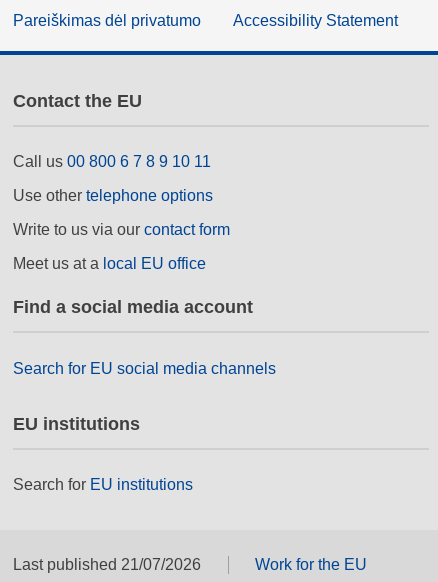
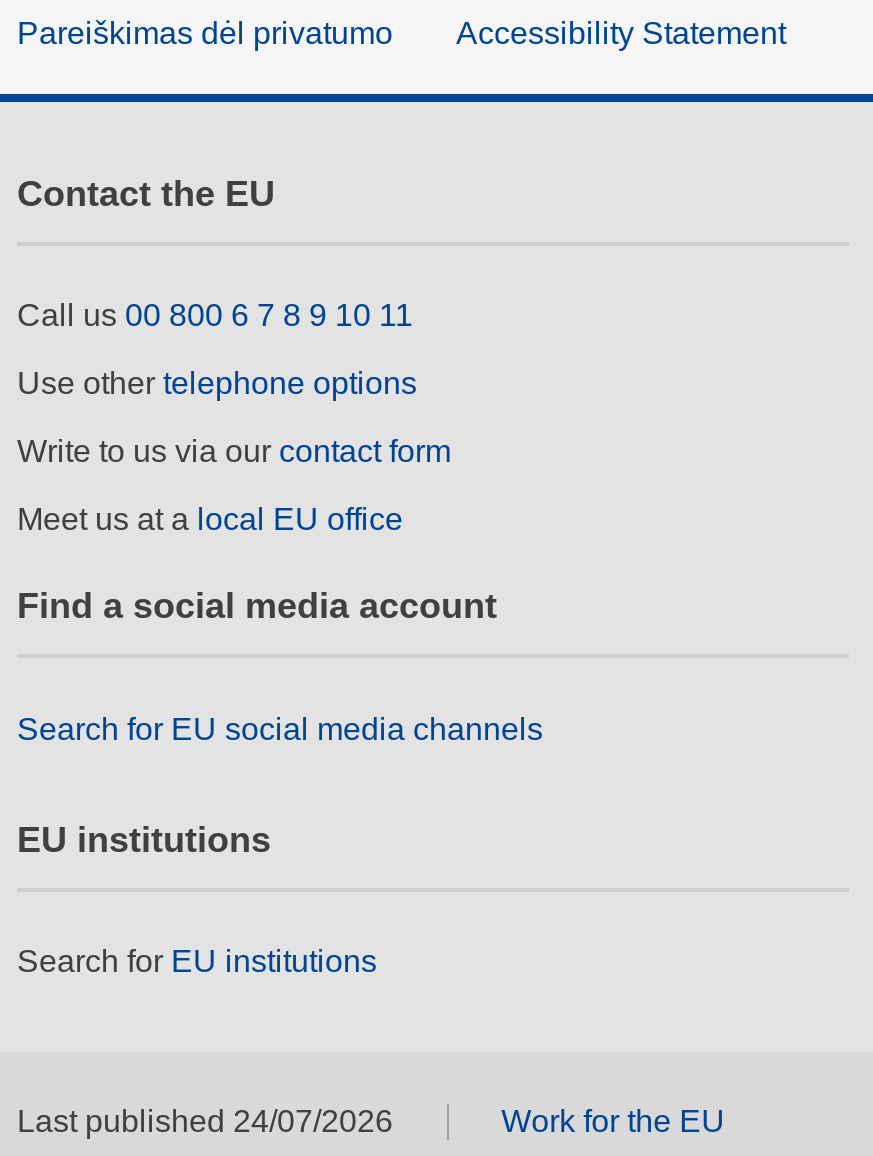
[13,556,201,573] Last published 21/07/2026 -> [17,1105,393,1139] Last published 24/07/2026

